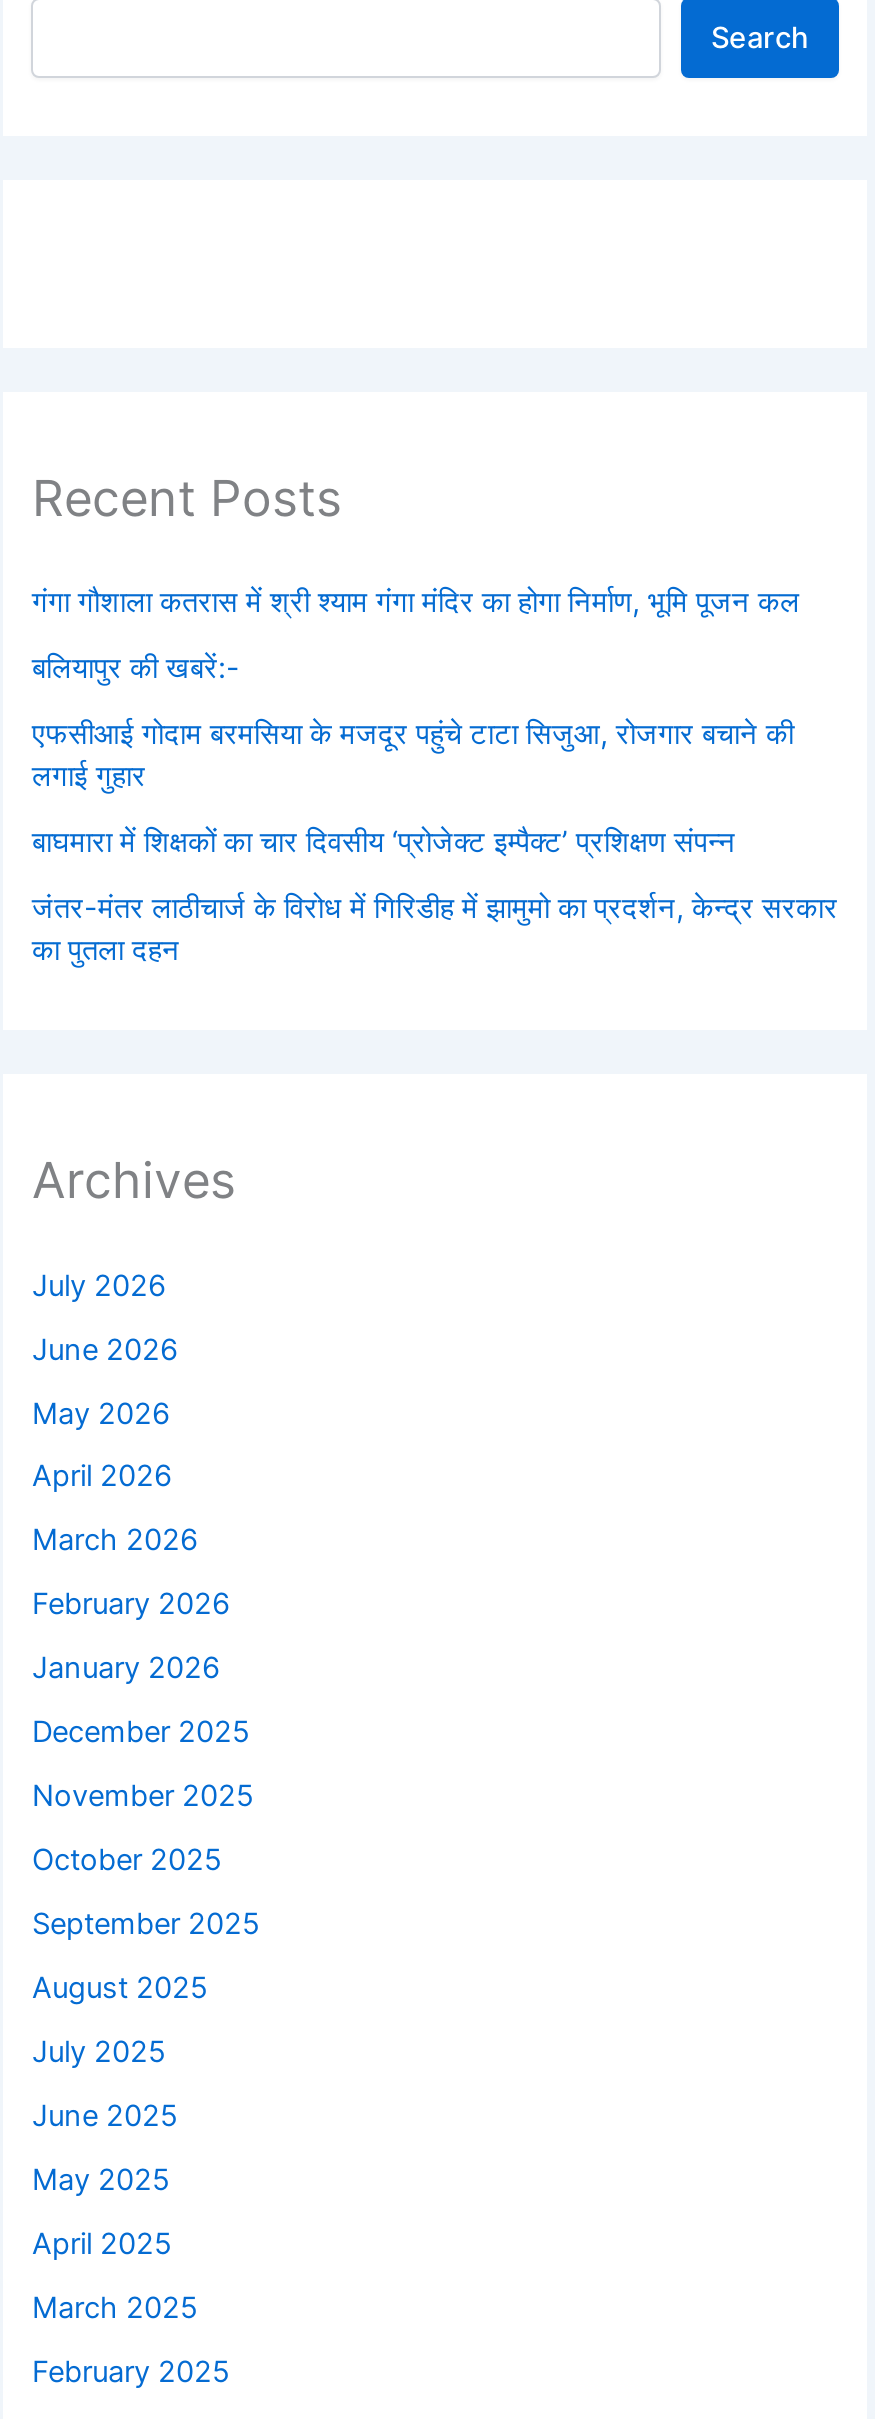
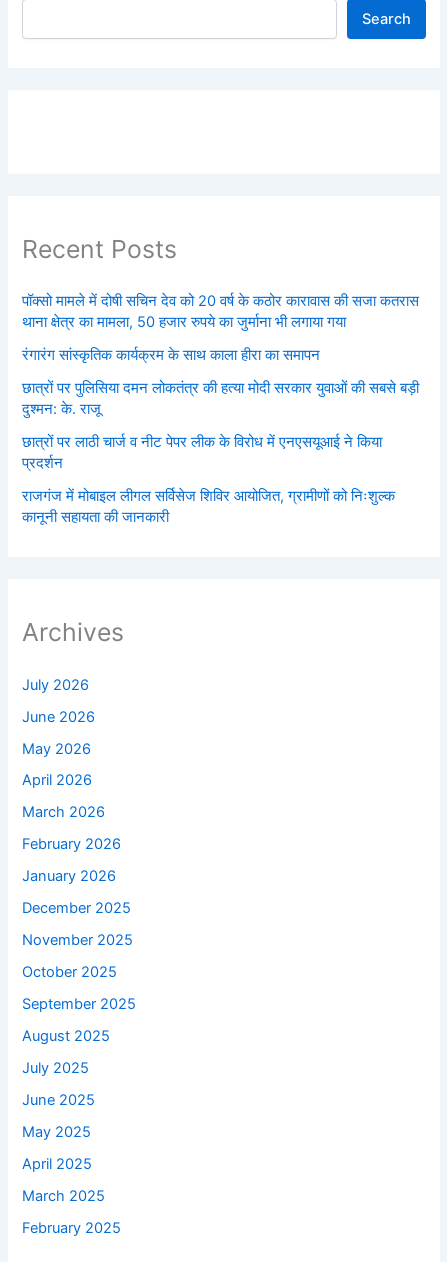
[32,584,800,620] गंगा गौशाला कतरास में श्री श्याम गंगा मंदिर का होगा निर्माण, भूमि पूजन कल -> [22,292,419,331] पॉक्सो मामले में दोषी सचिन देव को 20 वर्ष के कठोर कारावास की सजा कतरास | थाना क्षेत्र का मामला, 50 हजार रुपये का जुर्माना भी लगाया गया
[32,650,240,686] बलियापुर की खबरें:- -> [22,346,320,364] रंगारंग सांस्कृतिक कार्यक्रम के साथ काला हीरा का समापन
[32,716,794,794] एफसीआई गोदाम बरमसिया के मजदूर पहुंचे टाटा सिजुआ, रोजगार बचाने की | लगाई गुहार -> [22,379,419,418] छात्रों पर पुलिसिया दमन लोकतंत्र की हत्या मोदी सरकार युवाओं की सबसे बड़ी | दुश्मन: के. राजू
[32,824,736,860] बाघमारा में शिक्षकों का चार दिवसीय ‘प्रोजेक्ट इम्पैक्ट’ प्रशिक्षण संपन्न -> [22,433,382,472] छात्रों पर लाठी चार्ज व नीट पेपर लीक के विरोध में एनएसयूआई ने किया | प्रदर्शन
[32,890,838,968] जंतर-मंतर लाठीचार्ज के विरोध में गिरिडीह में झामुमो का प्रदर्शन, केन्द्र सरकार | का पुतला दहन -> [22,487,395,526] राजगंज में मोबाइल लीगल सर्विसेज शिविर आयोजित, ग्रामीणों को निःशुल्क | कानूनी सहायता की जानकारी

